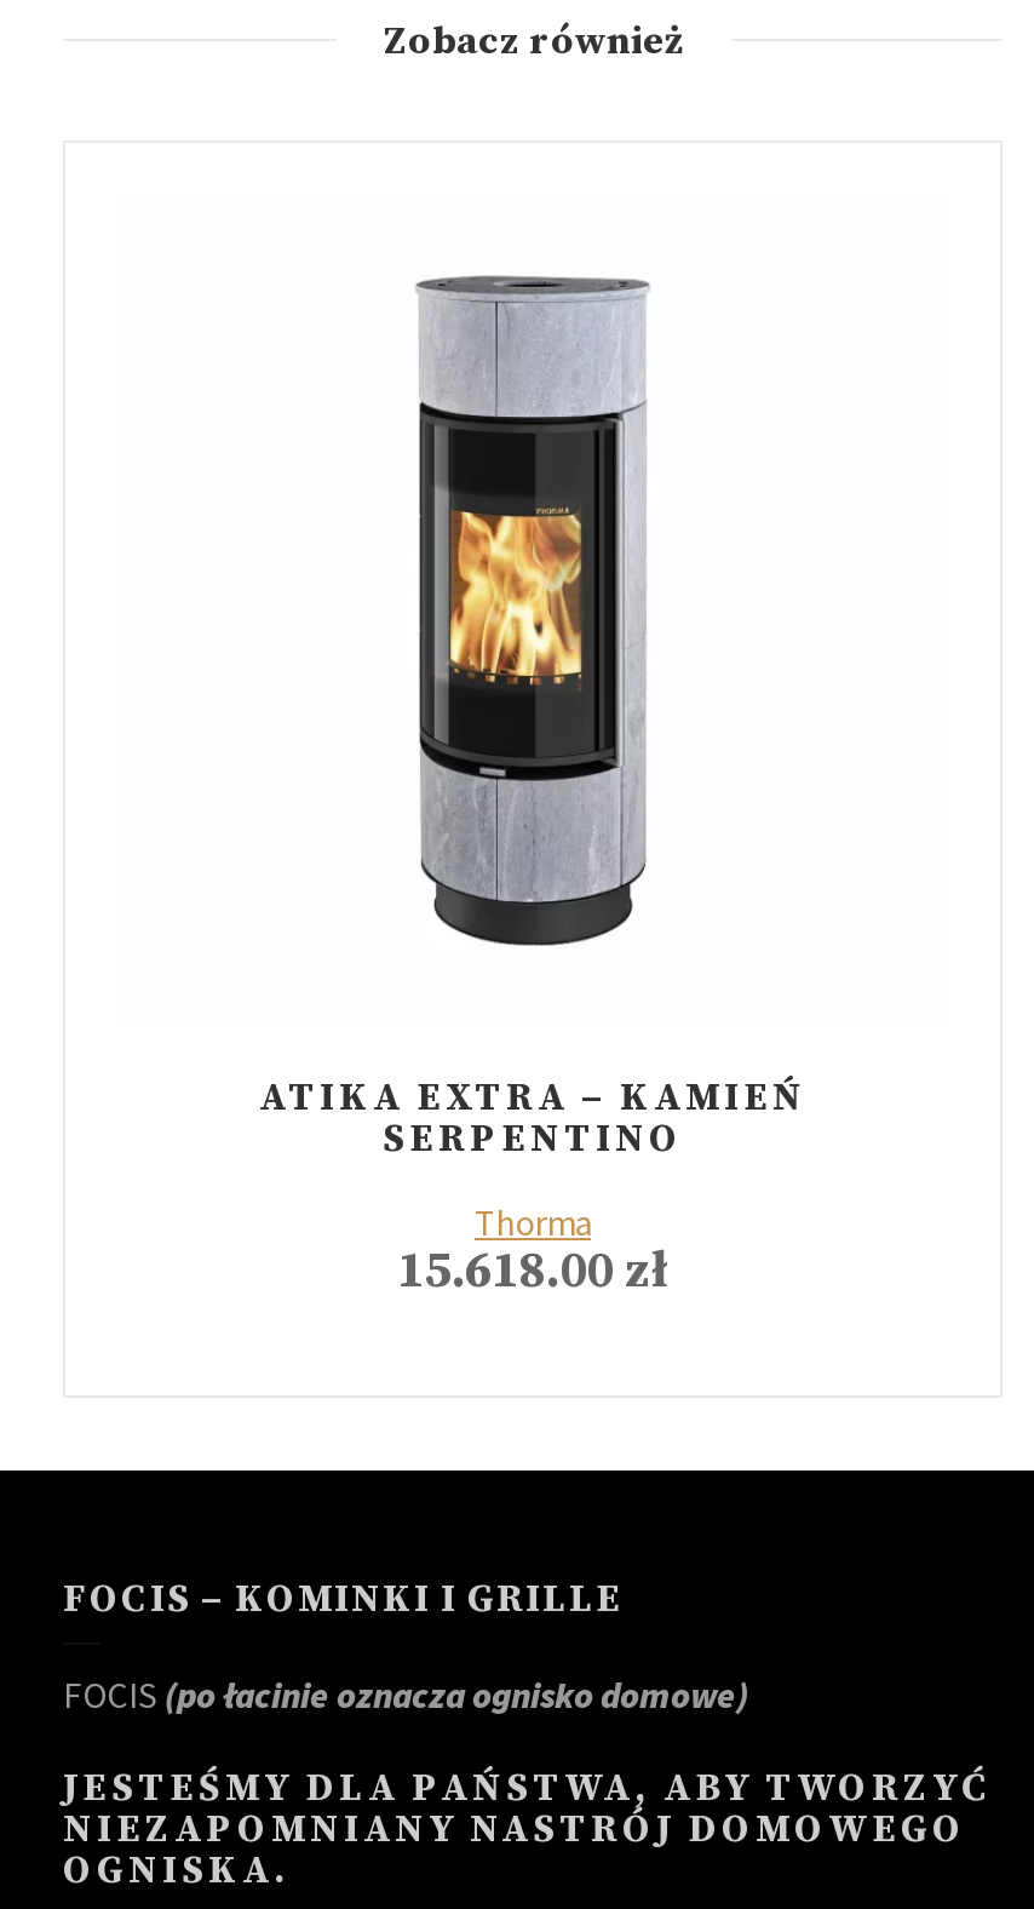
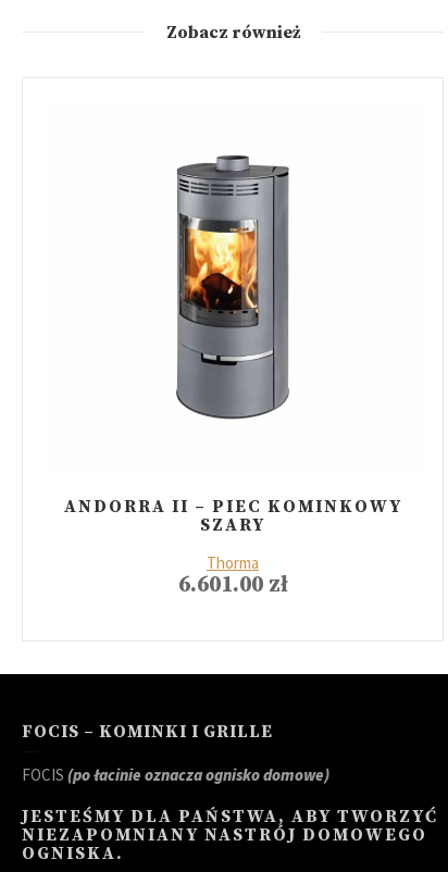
[407,274,656,947] [image] -> [175,138,290,438] [image]
[259,1072,806,1162] ATIKA EXTRA – KAMIEŃ | SERPENTINO -> [64,495,402,535] ANDORRA II – PIEC KOMINKOWY | SZARY
[397,1239,668,1302] 15.618.00 zł -> [178,570,288,599] 6.601.00 zł

